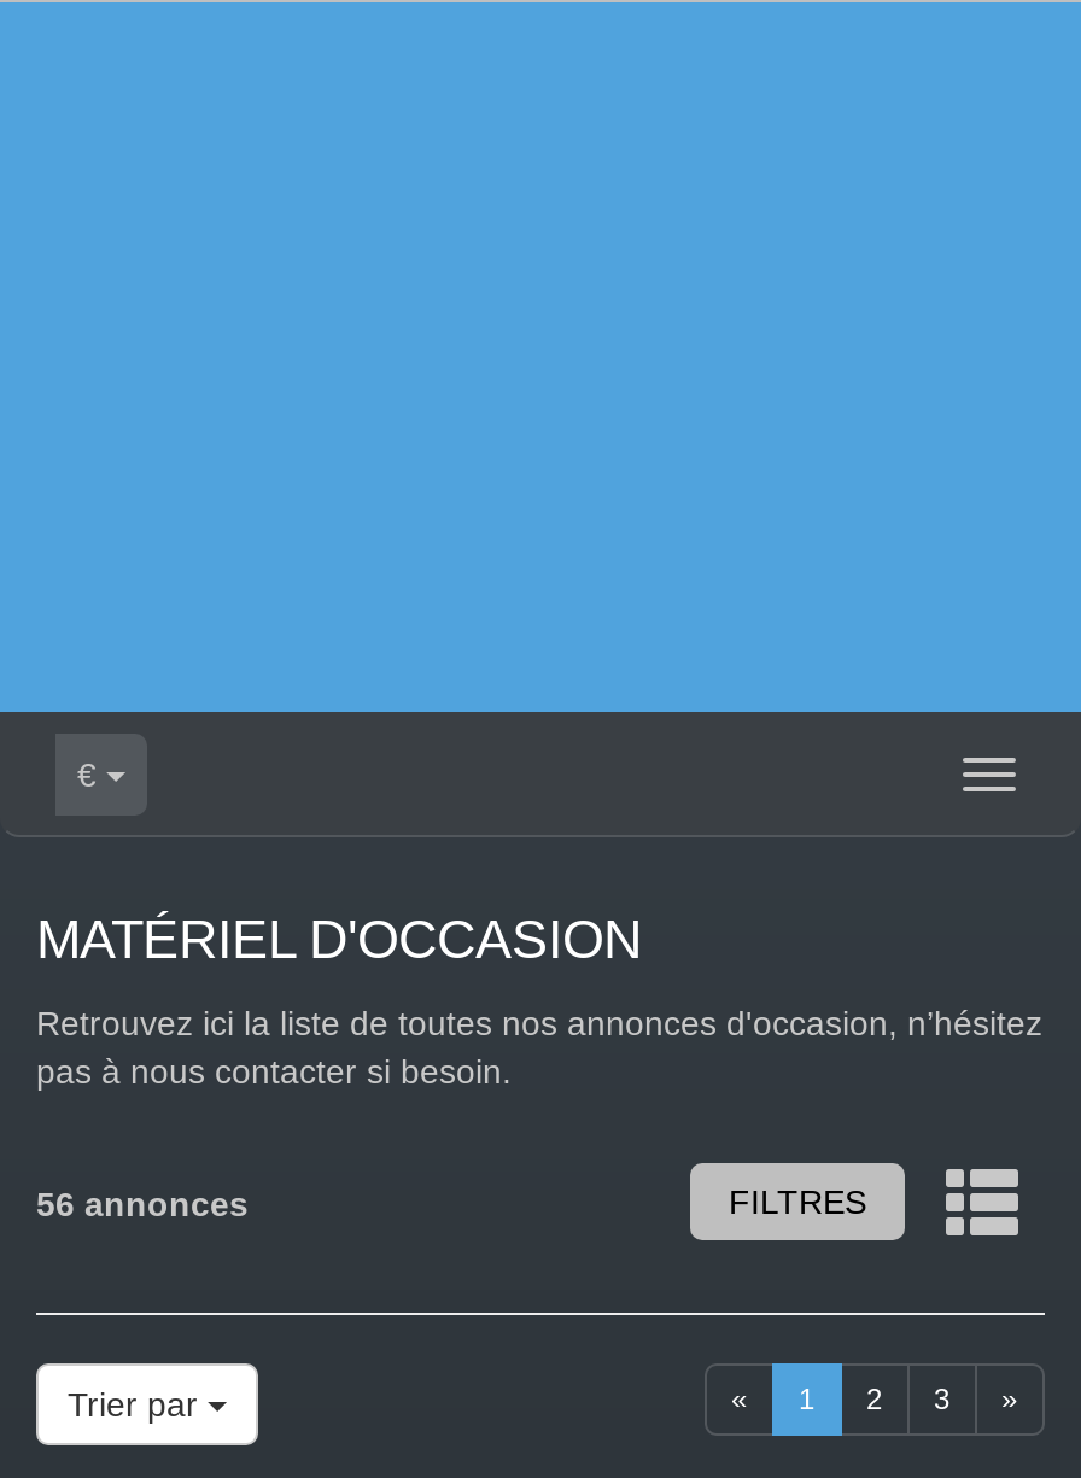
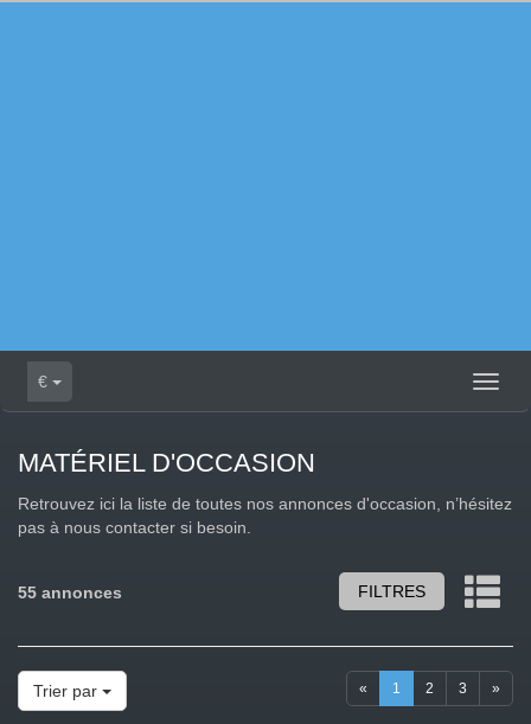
[36,1185,249,1223] 56 annonces -> [18,583,122,602] 55 annonces

